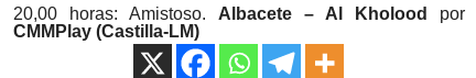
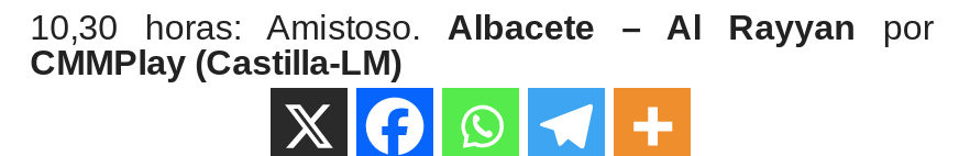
[13,5,465,23] 20,00 horas: Amistoso. Albacete – Al Kholood | por -> [30,9,933,47] 10,30 horas: Amistoso. Albacete – Al Rayyan por

